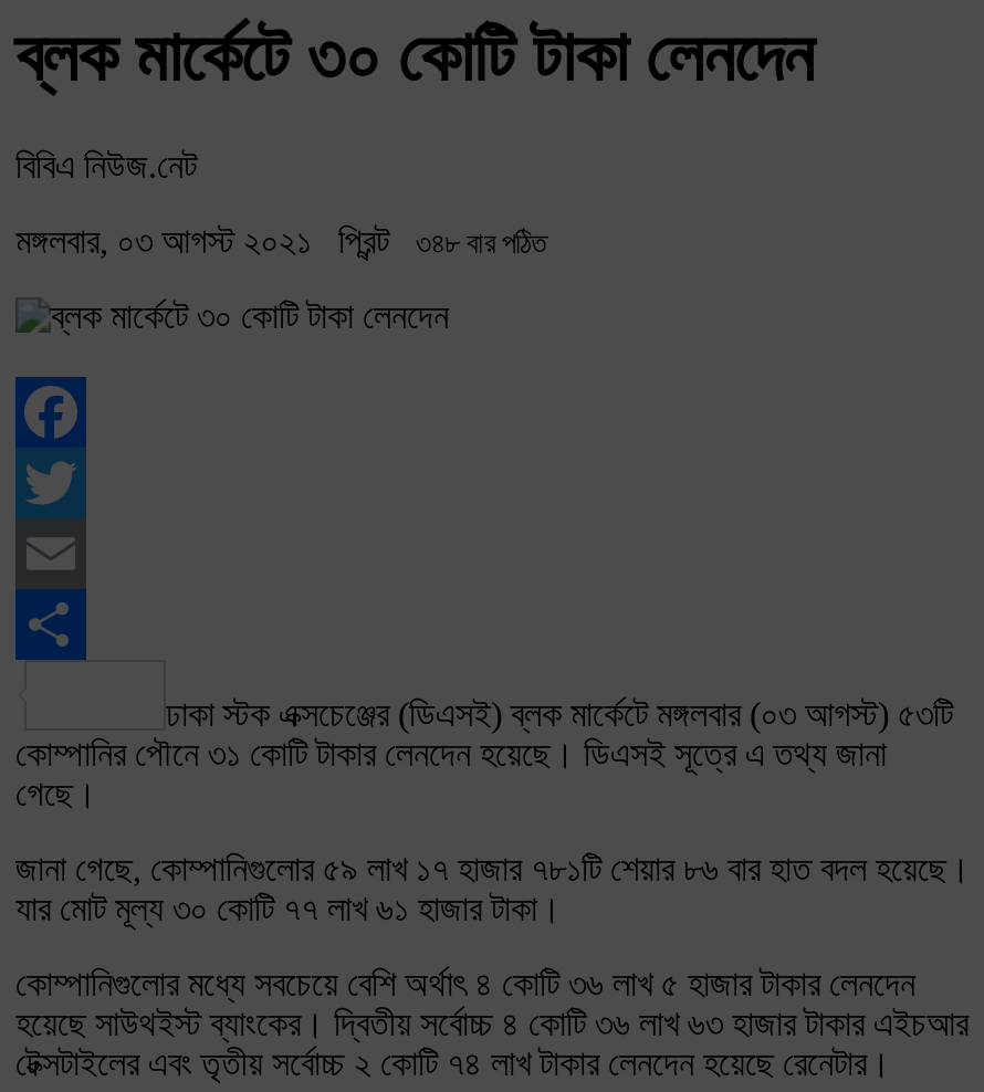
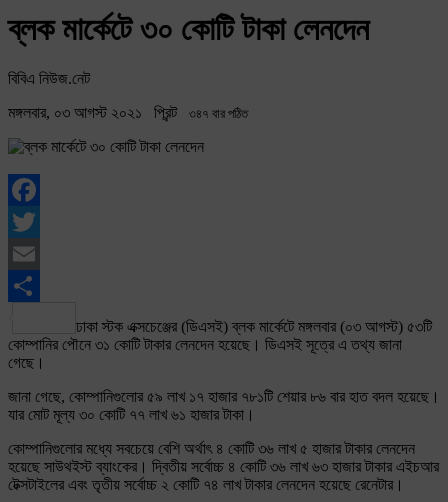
[15,222,546,260] মঙ্গলবার, ০৩ আগস্ট ২০২১ প্রিন্ট ৩৪৮ বার পঠিত -> [8,104,248,121] মঙ্গলবার, ০৩ আগস্ট ২০২১ প্রিন্ট ৩৪৭ বার পঠিত

